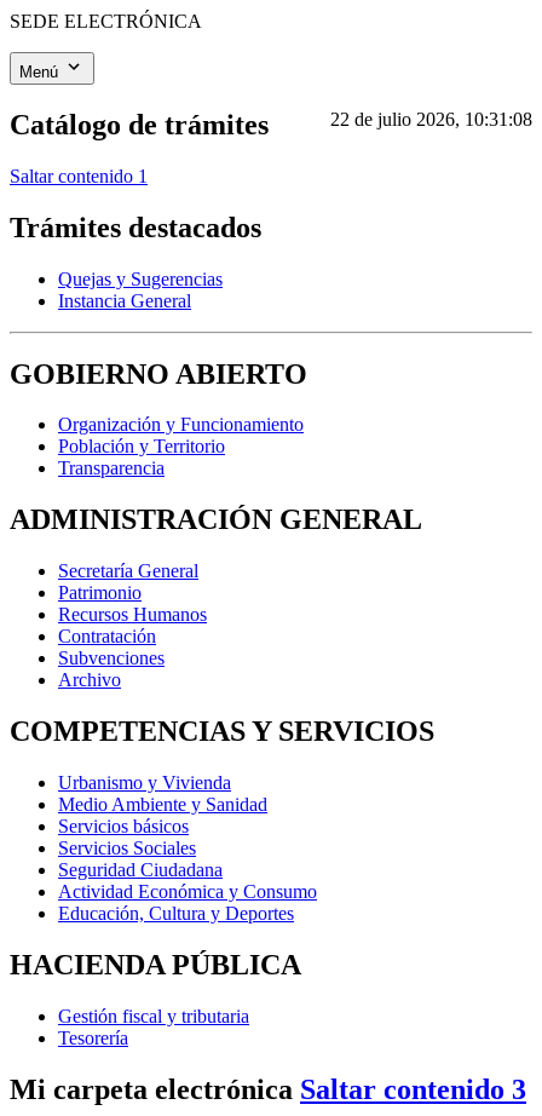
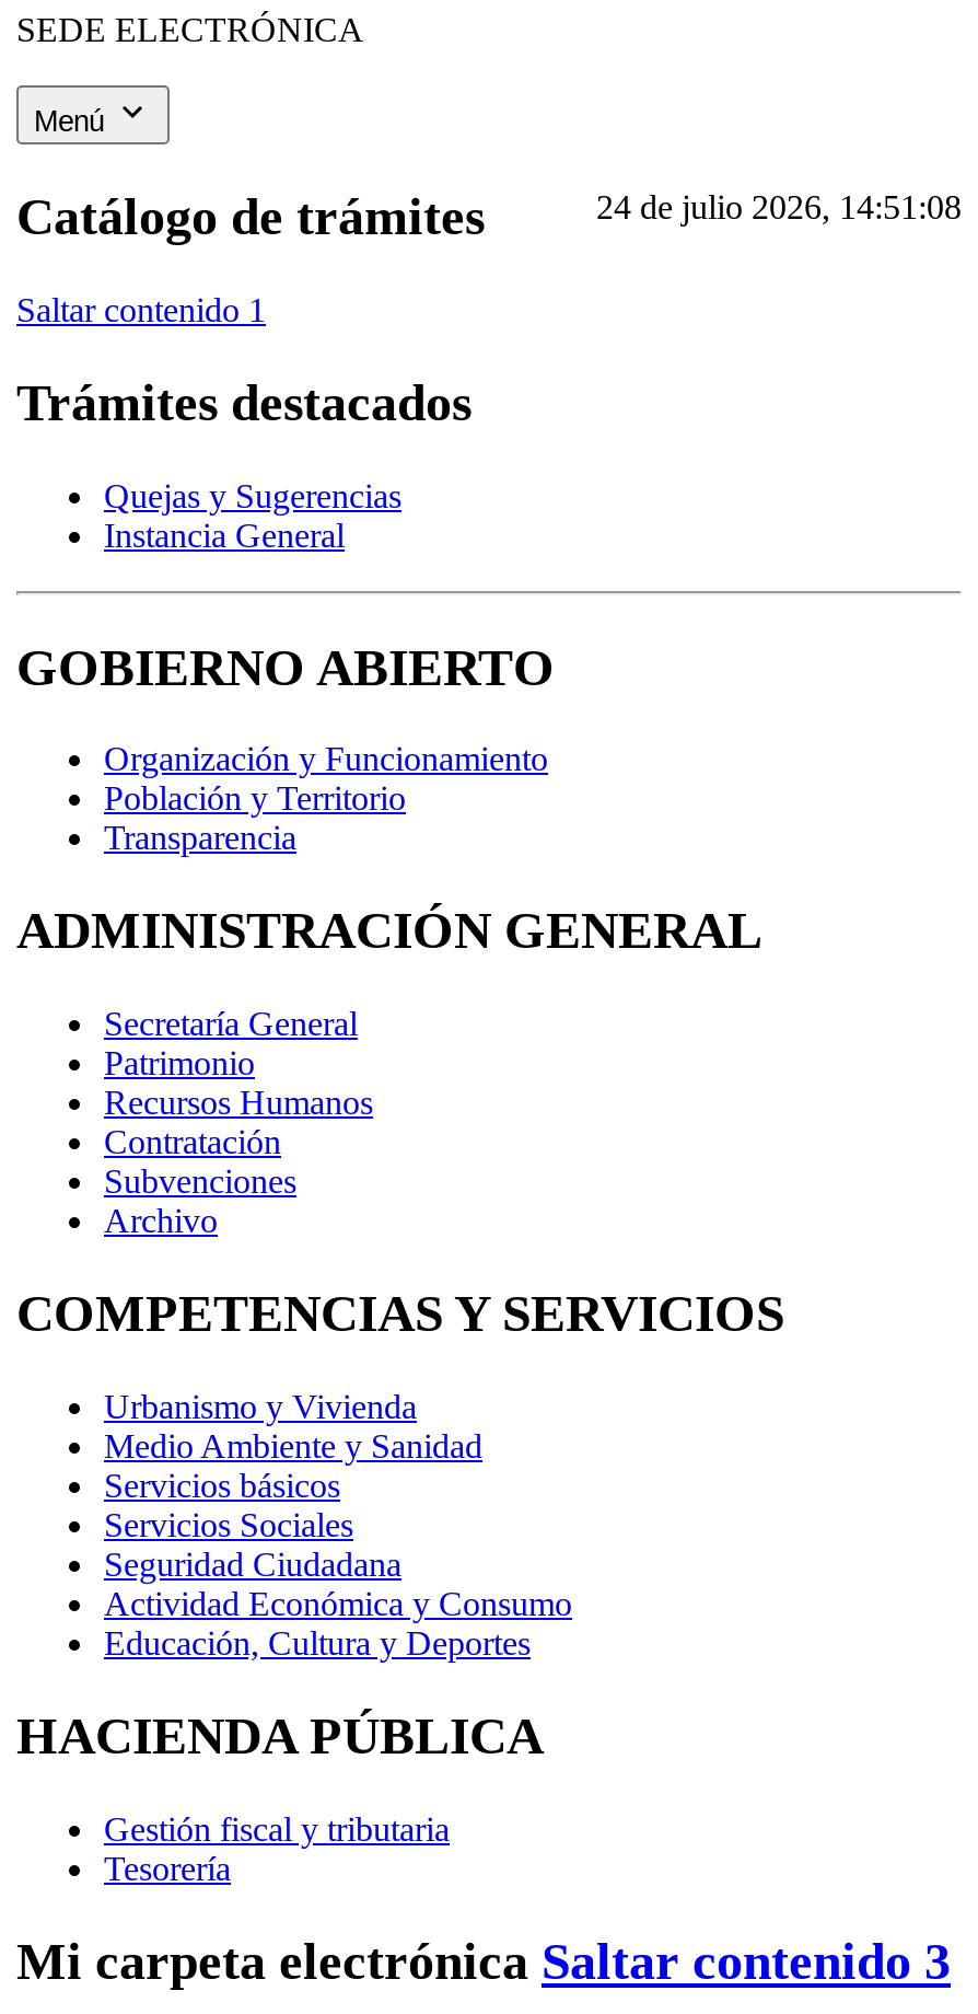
[330,109,532,129] 22 de julio 2026, 10:31:08 -> [596,188,962,225] 24 de julio 2026, 14:51:08

